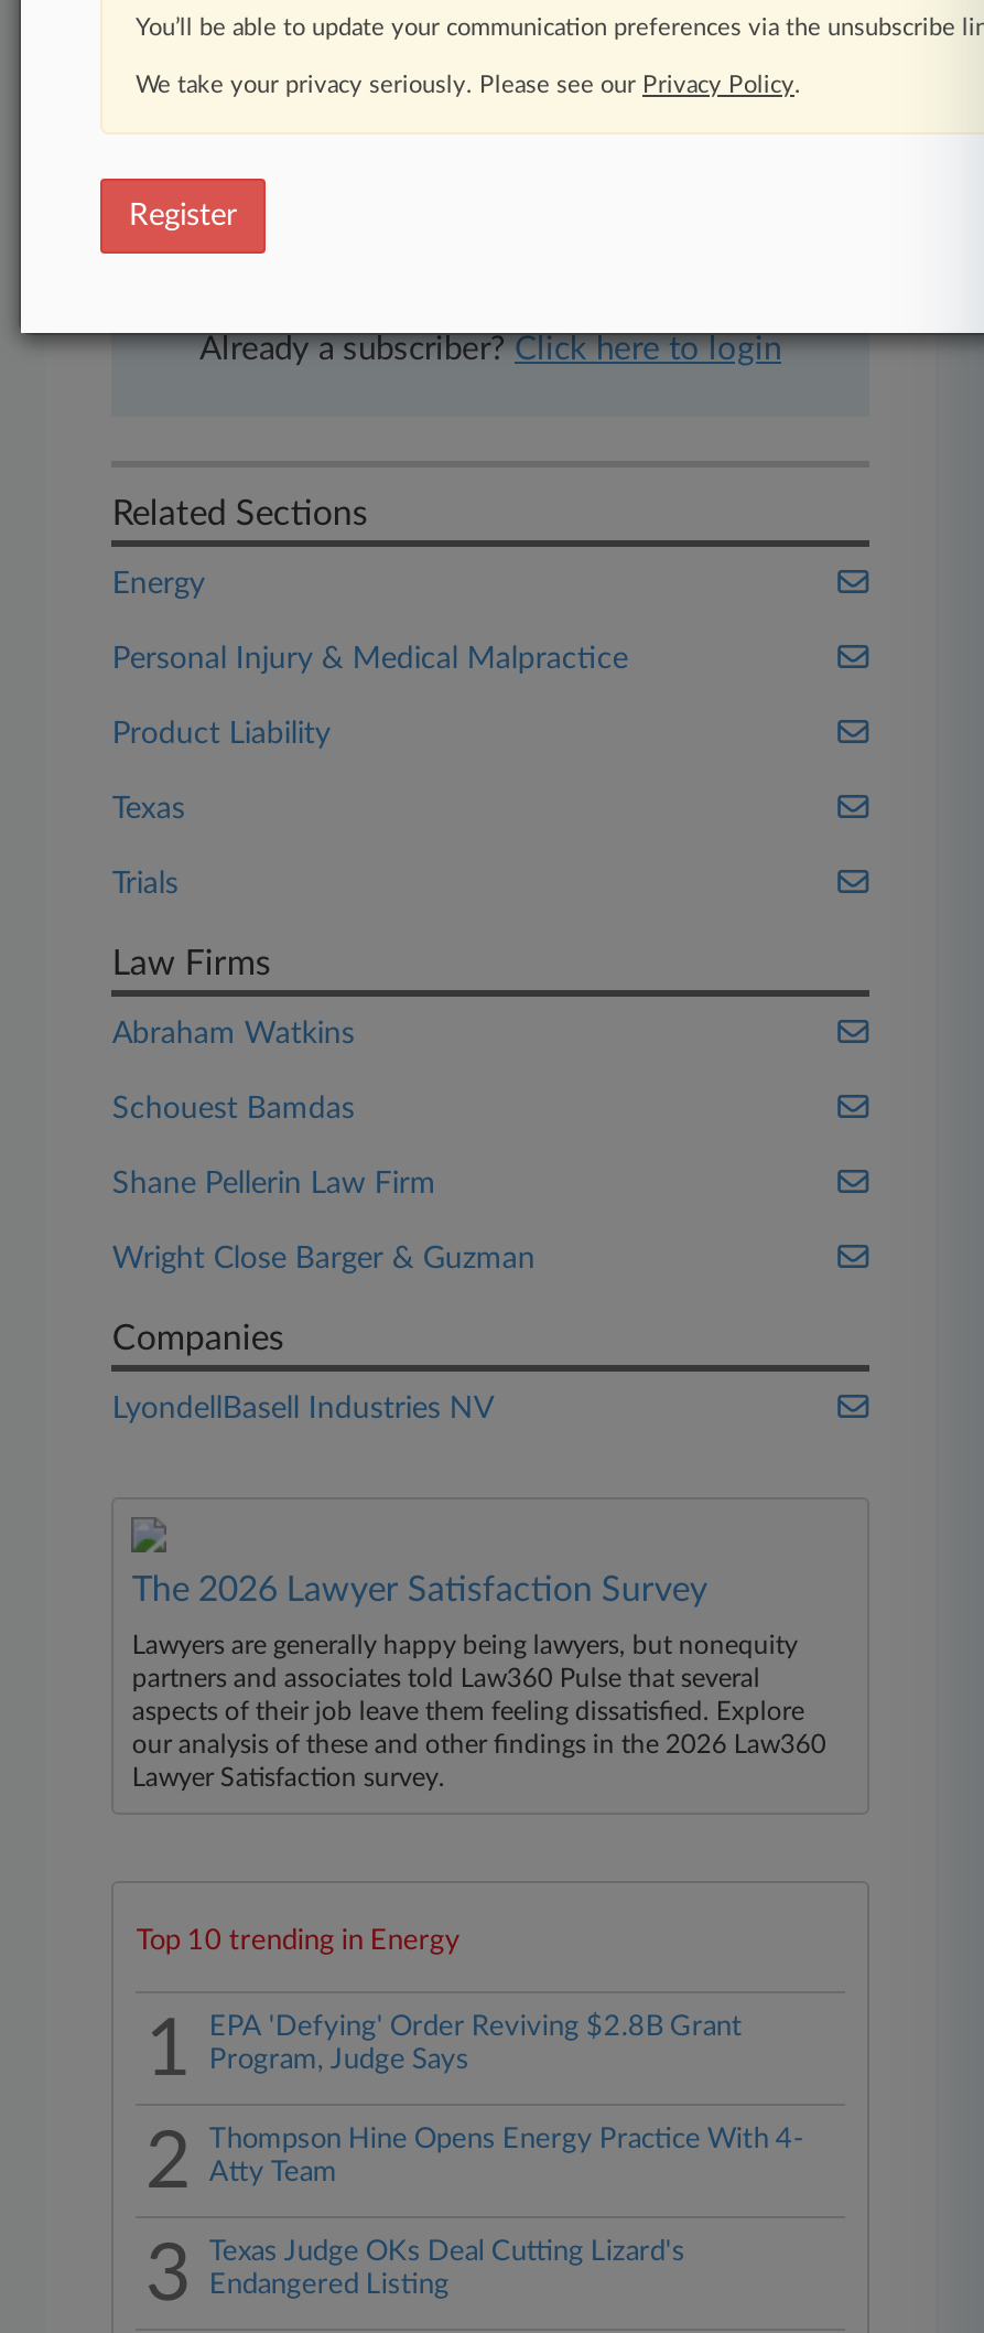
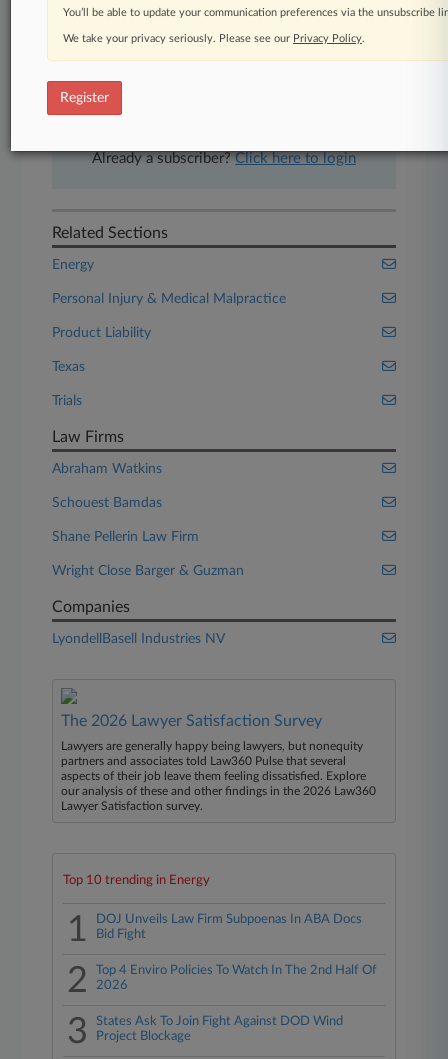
[209,2013,742,2075] EPA 'Defying' Order Reviving $2.8B Grant | Program, Judge Says -> [96,913,362,941] DOJ Unveils Law Firm Subpoenas In ABA Docs | Bid Fight
[209,2126,804,2187] Thompson Hine Opens Energy Practice With 4- | Atty Team -> [96,964,377,992] Top 4 Enviro Policies To Watch In The 2nd Half Of | 2026
[209,2238,685,2300] Texas Judge OKs Deal Cutting Lizard's | Endangered Listing -> [96,1015,343,1043] States Ask To Join Fight Against DOD Wind | Project Blockage

